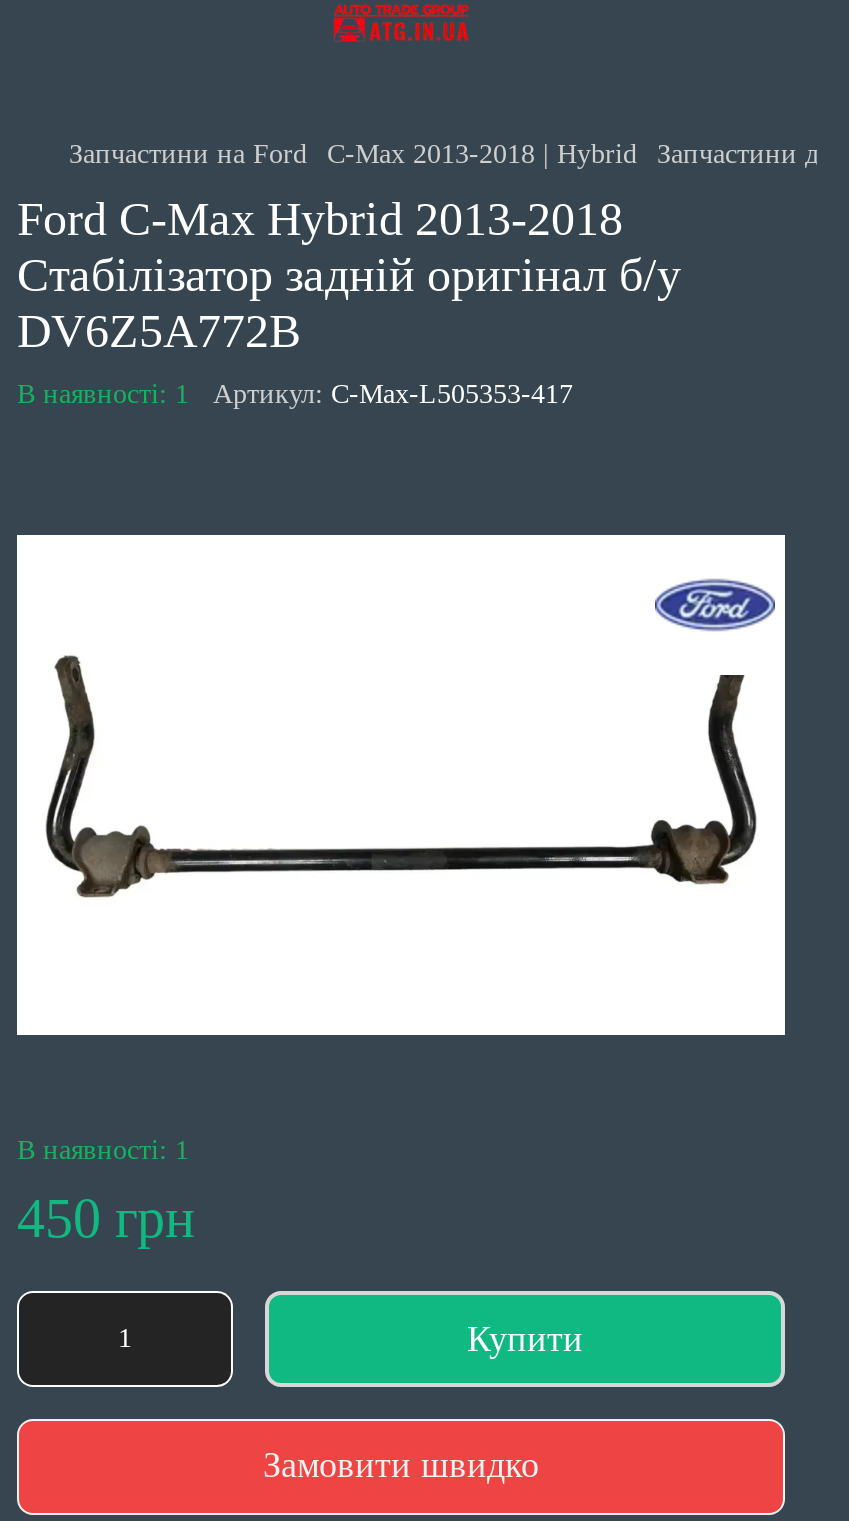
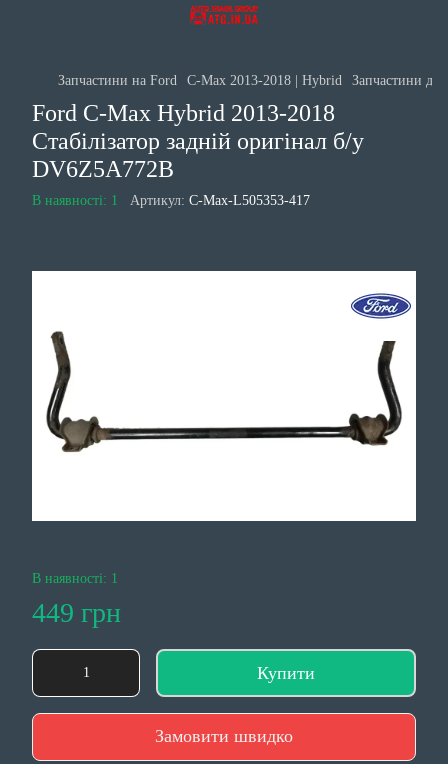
[17,1187,195,1249] 450 грн -> [32,597,121,628] 449 грн

